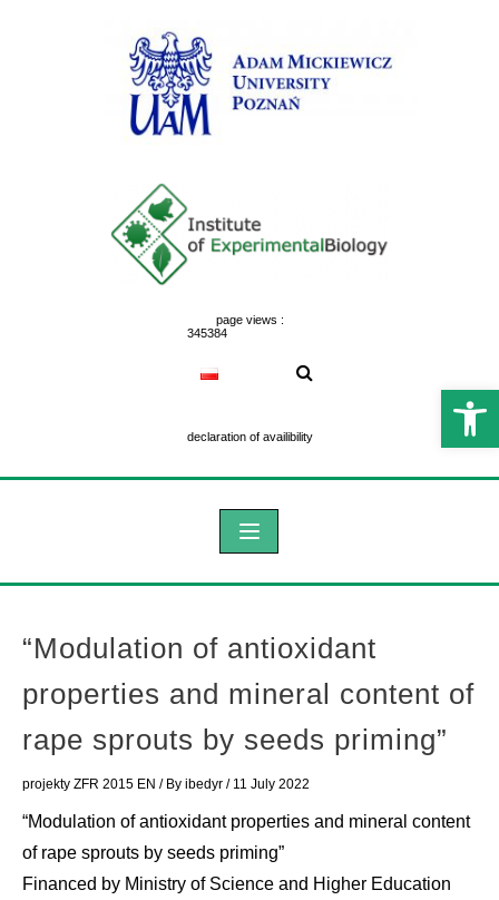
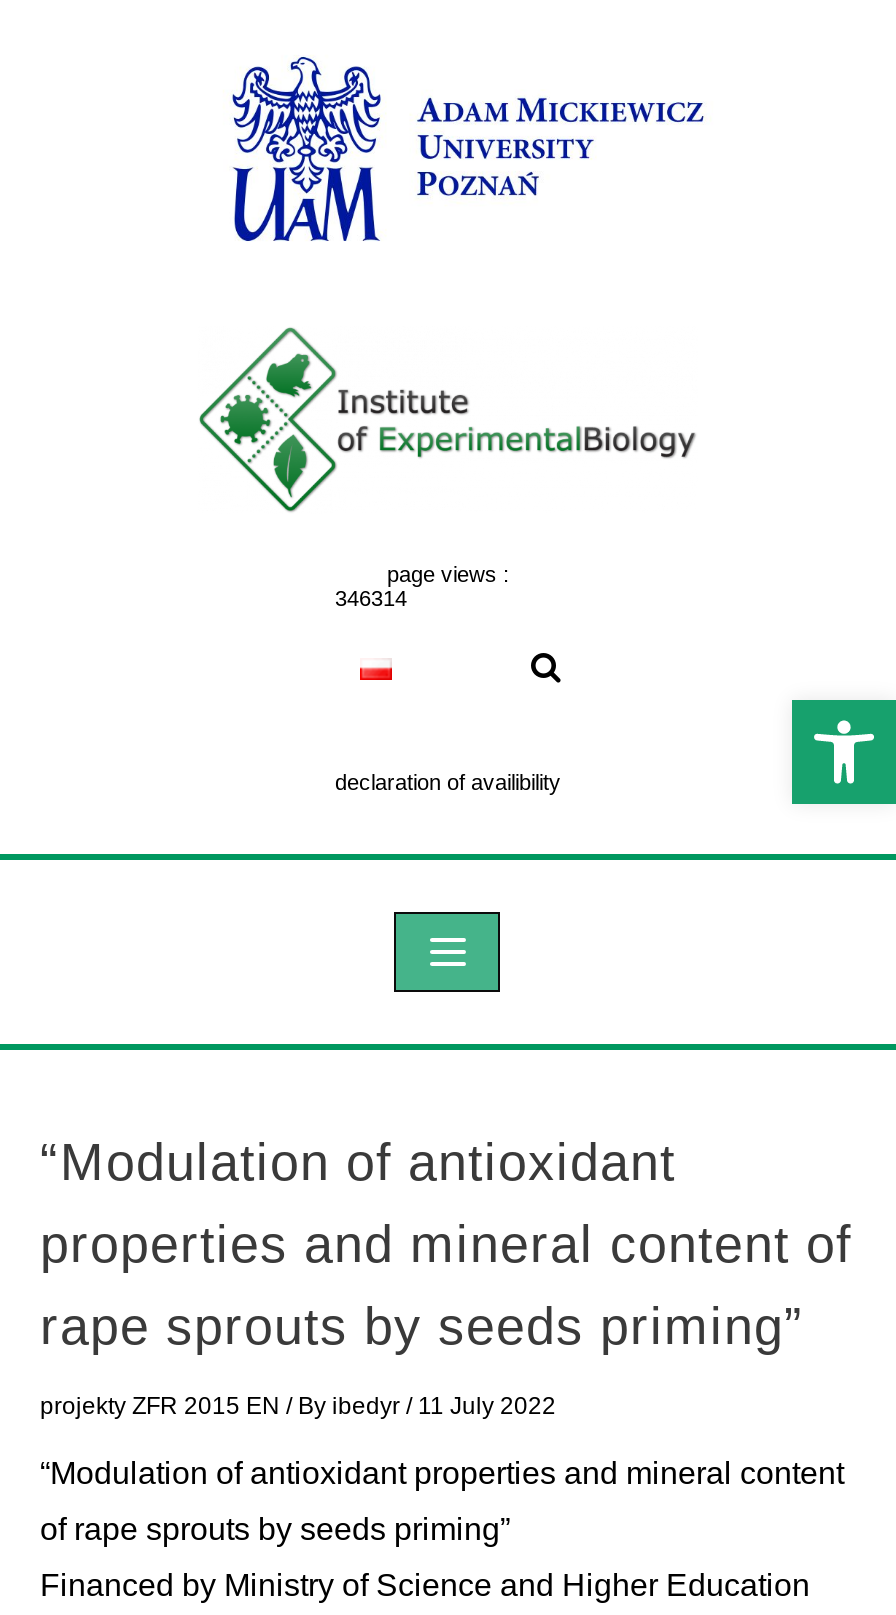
[187,326,227,340] 345384 -> [335,585,407,609] 346314

